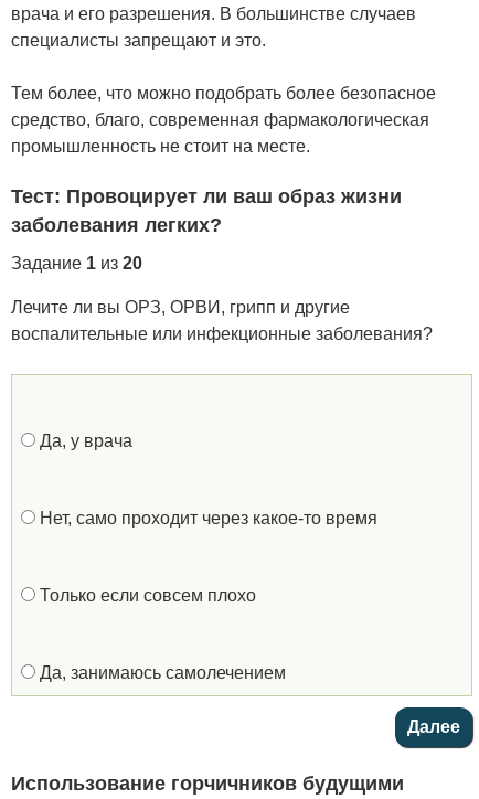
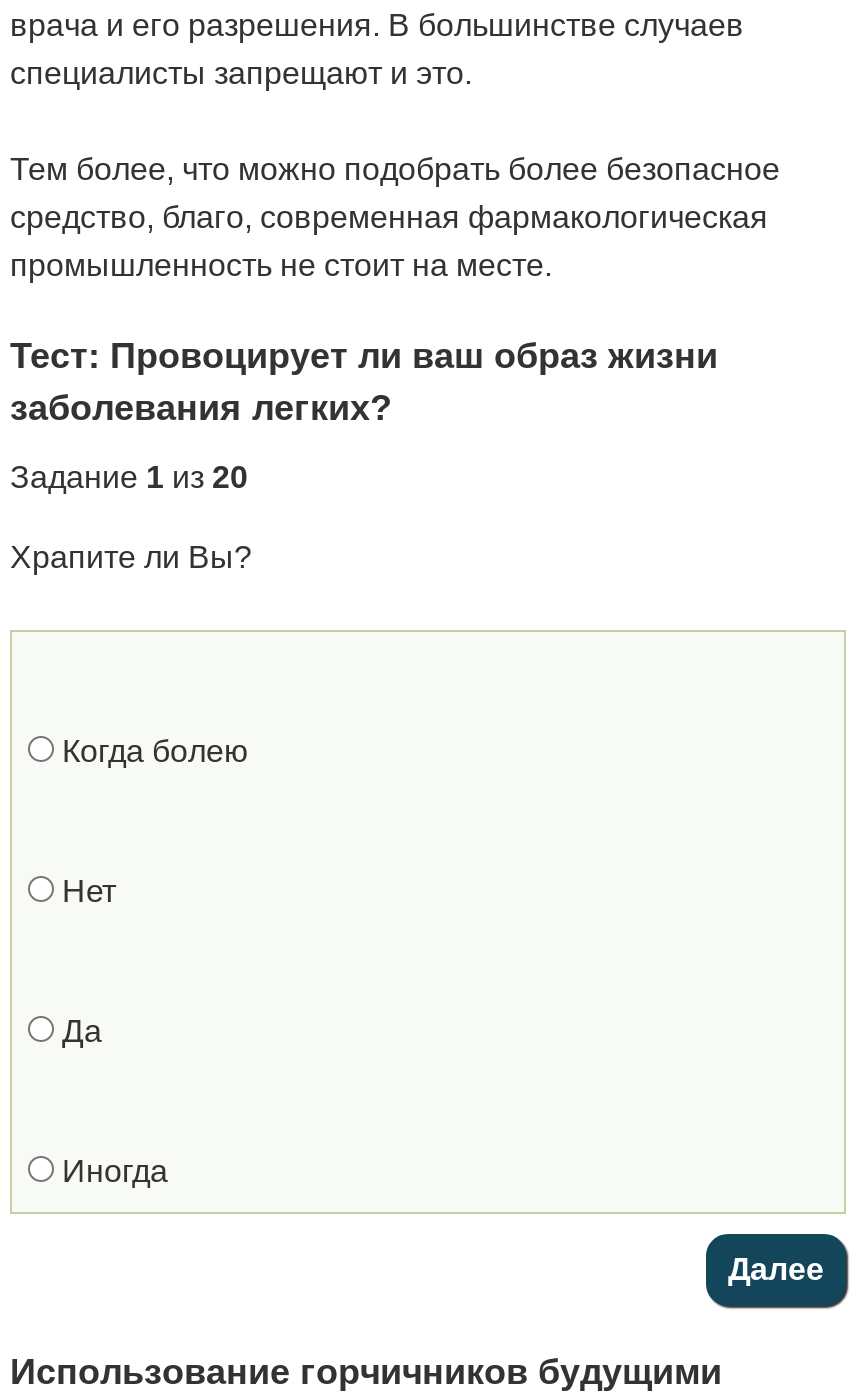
[11,298,433,343] Лечите ли вы ОРЗ, ОРВИ, грипп и другие | воспалительные или инфекционные заболевания? -> [10,540,252,574] Храпите ли Вы?
[35,432,132,450] Да, у врача -> [54,734,248,768] Когда болею
[35,509,377,528] Нет, само проходит через какое-то время -> [54,874,116,908] Нет
[35,586,256,605] Только если совсем плохо -> [54,1014,102,1048] Да
[35,663,286,682] Да, занимаюсь самолечением -> [54,1154,168,1188] Иногда

